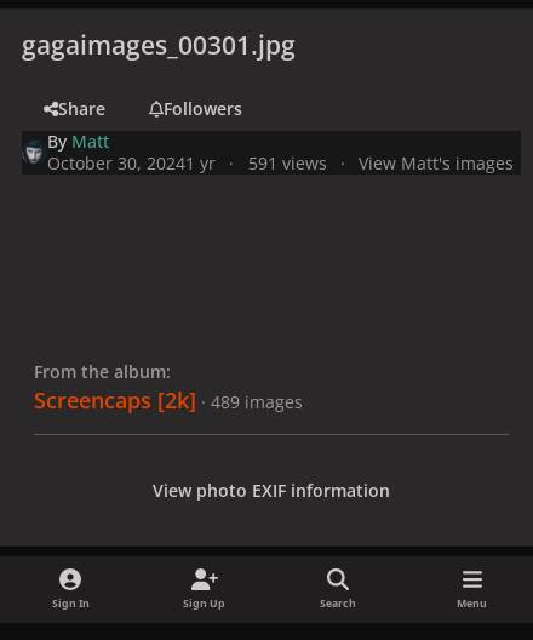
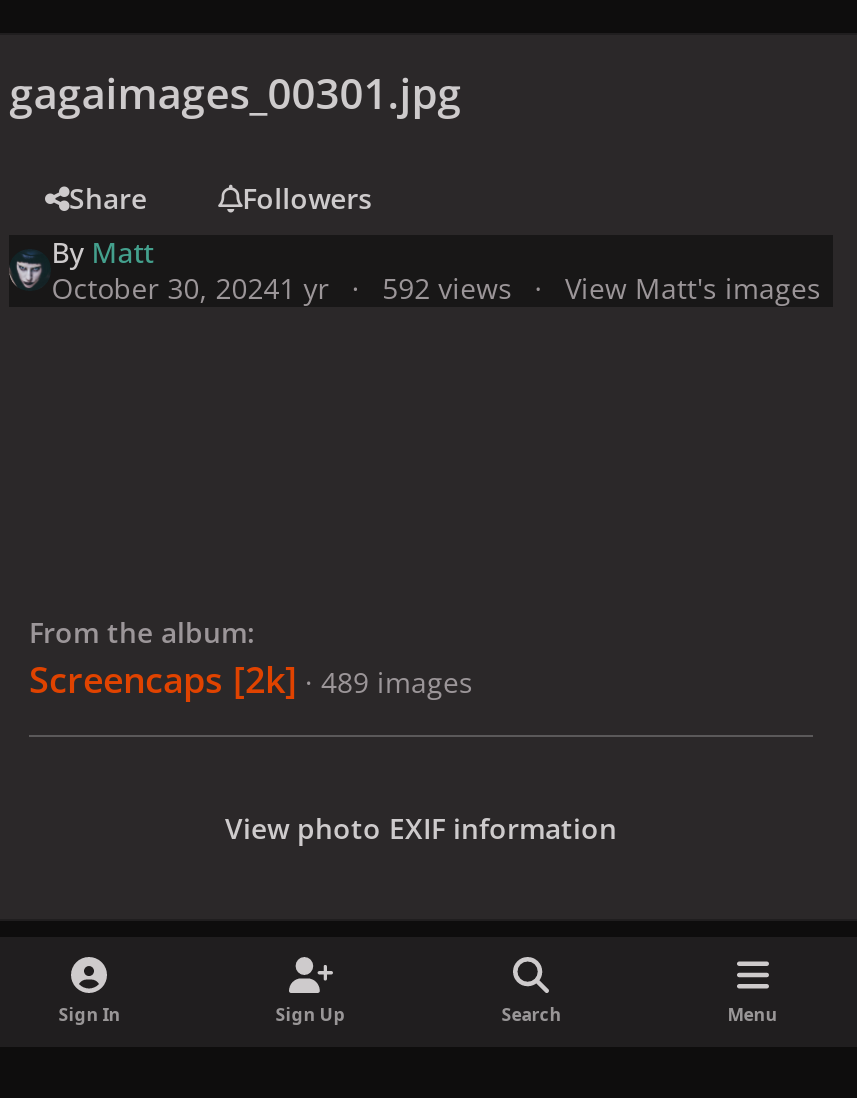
[47,151,513,174] October 30, 20241 yr 591 views View Matt's images -> [51,268,821,306] October 30, 20241 yr 592 views View Matt's images

